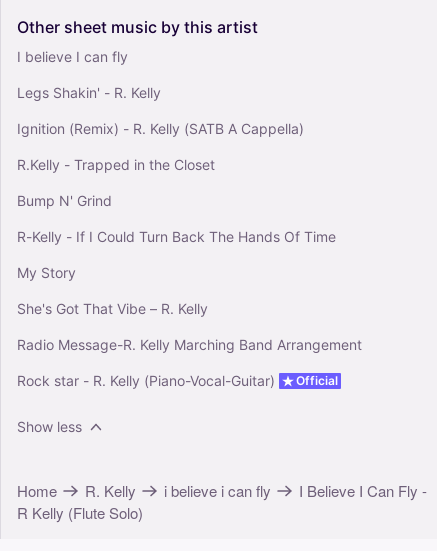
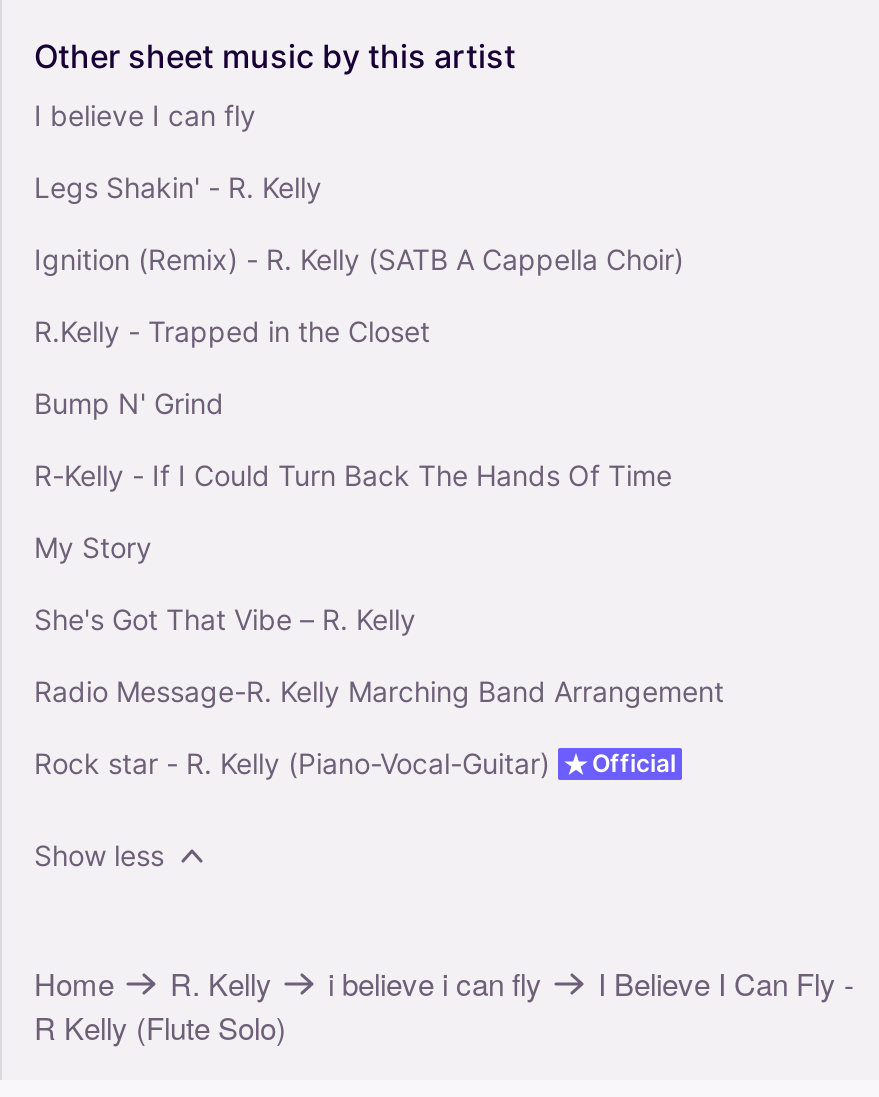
[17,120,304,137] Ignition (Remix) - R. Kelly (SATB A Cappella) -> [34,241,684,275] Ignition (Remix) - R. Kelly (SATB A Cappella Choir)

